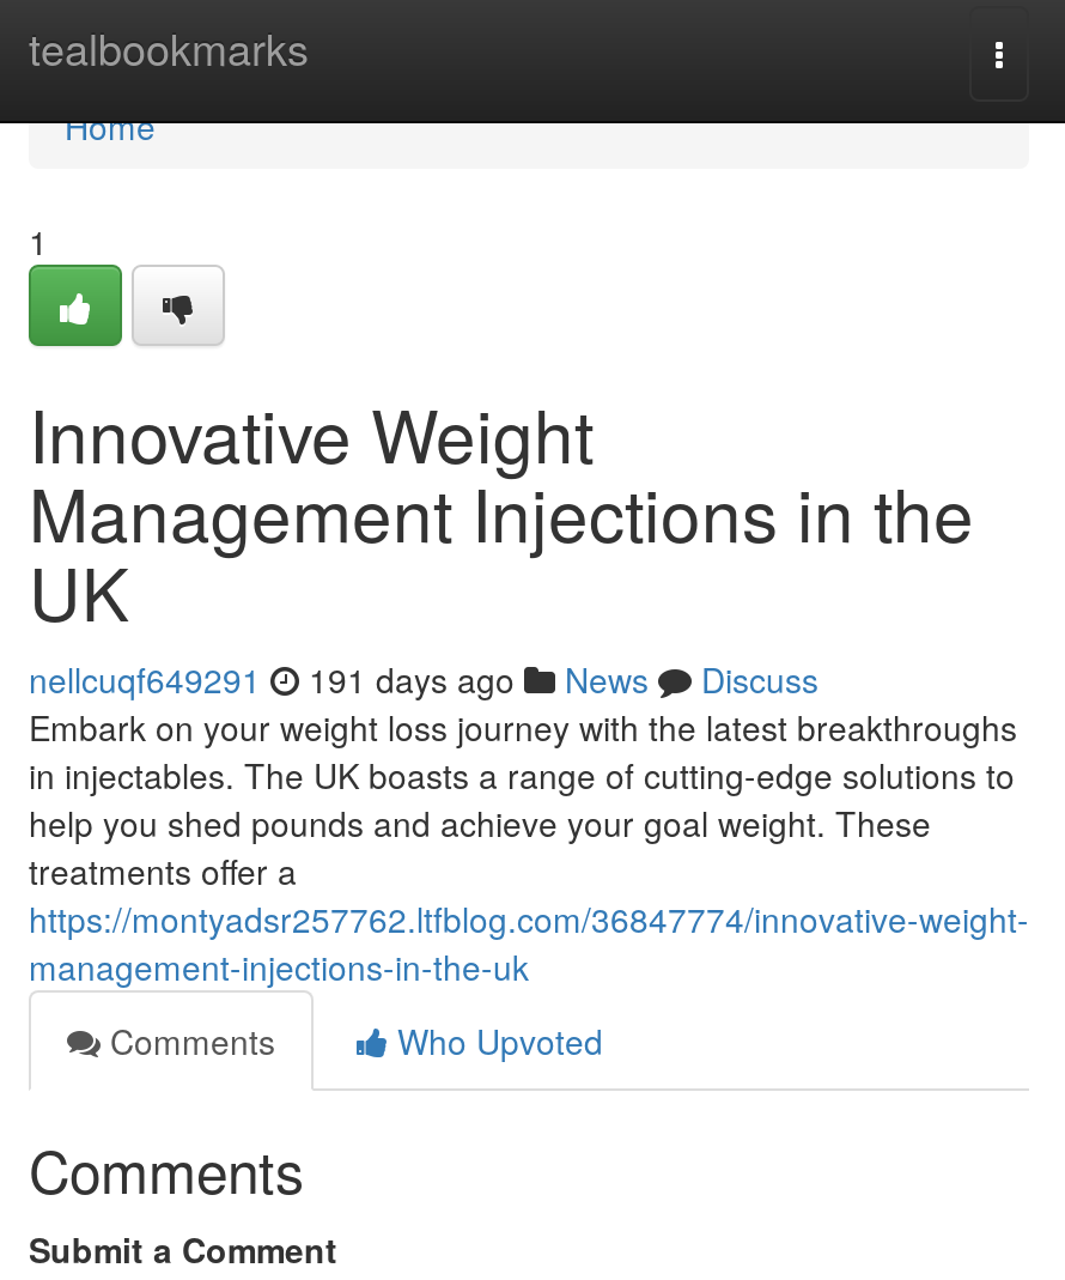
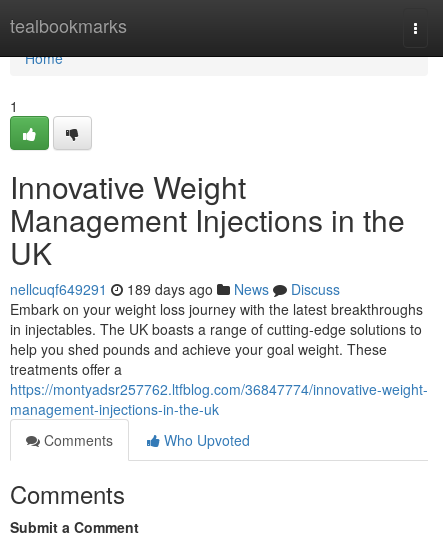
[29,655,818,703] nellcuqf649291 191 days ago News Discuss -> [10,279,340,299] nellcuqf649291 189 days ago News Discuss

